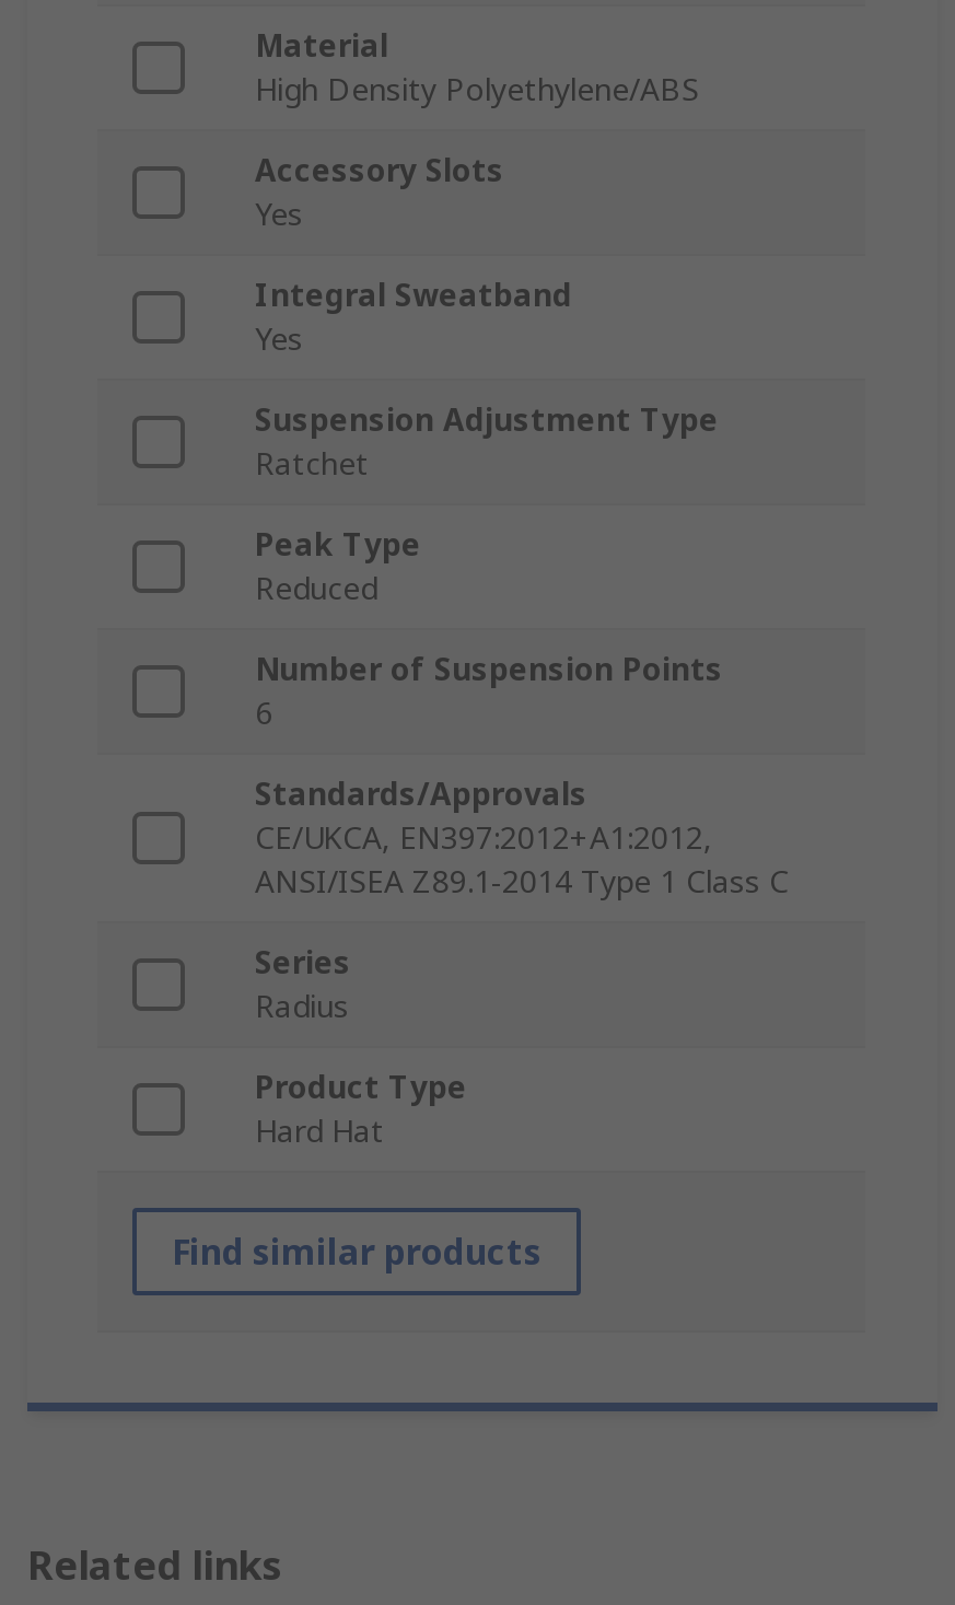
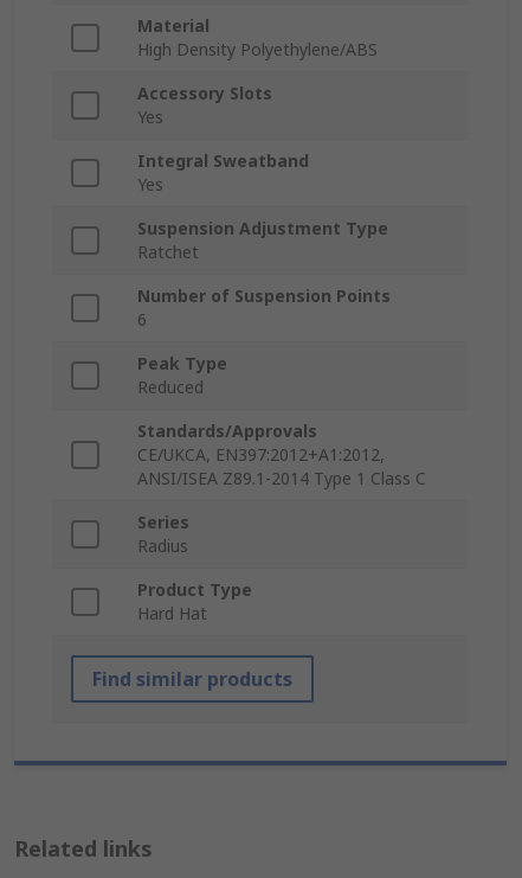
moved [255,524,421,609] -> [137,353,227,399]: Peak Type | Reduced
moved [255,649,723,734] -> [137,285,391,331]: Number of Suspension Points | 6

